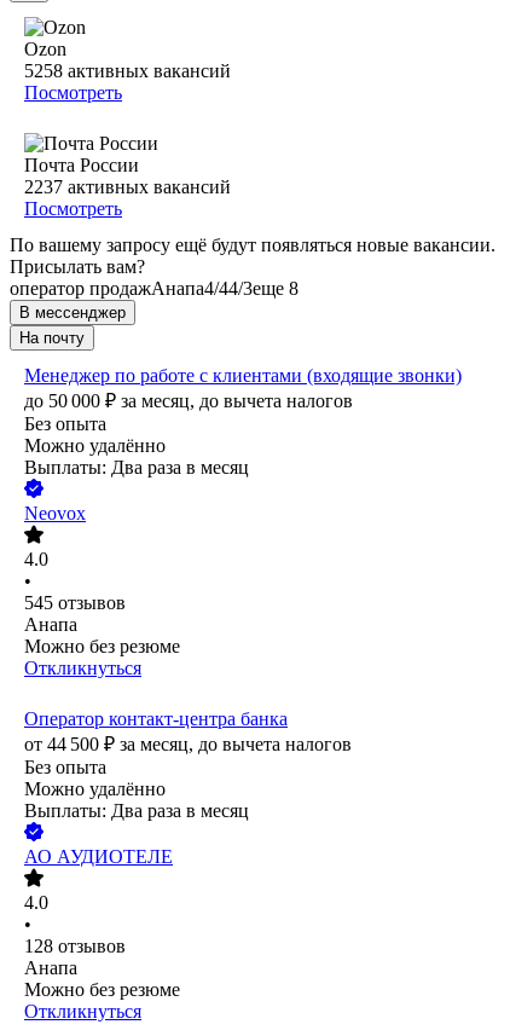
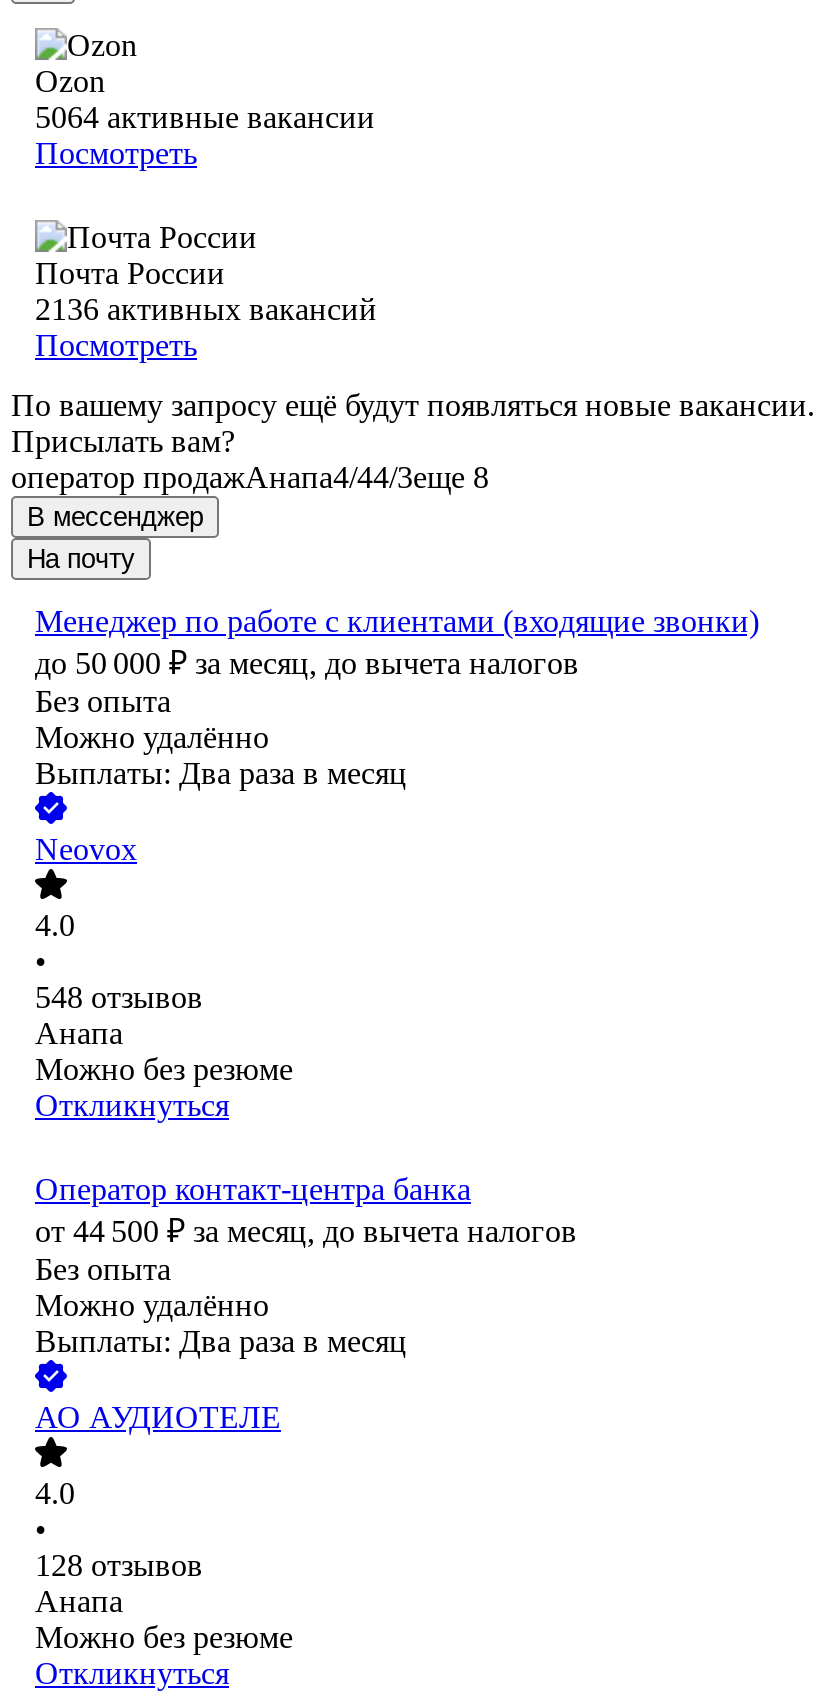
[24,61,231,81] 5258 активных вакансий -> [35,101,375,135] 5064 активные вакансии
[24,177,231,197] 2237 активных вакансий -> [35,293,377,327] 2136 активных вакансий
[24,593,126,613] 545 отзывов -> [35,981,203,1015] 548 отзывов

